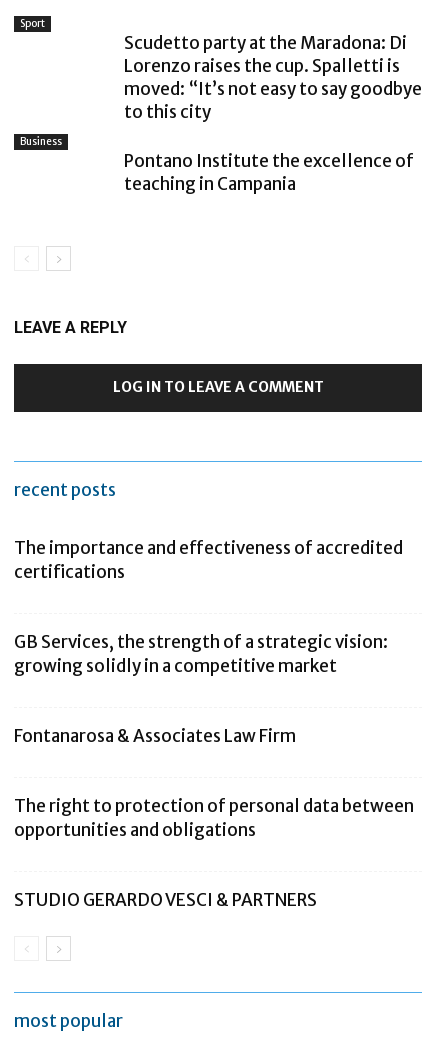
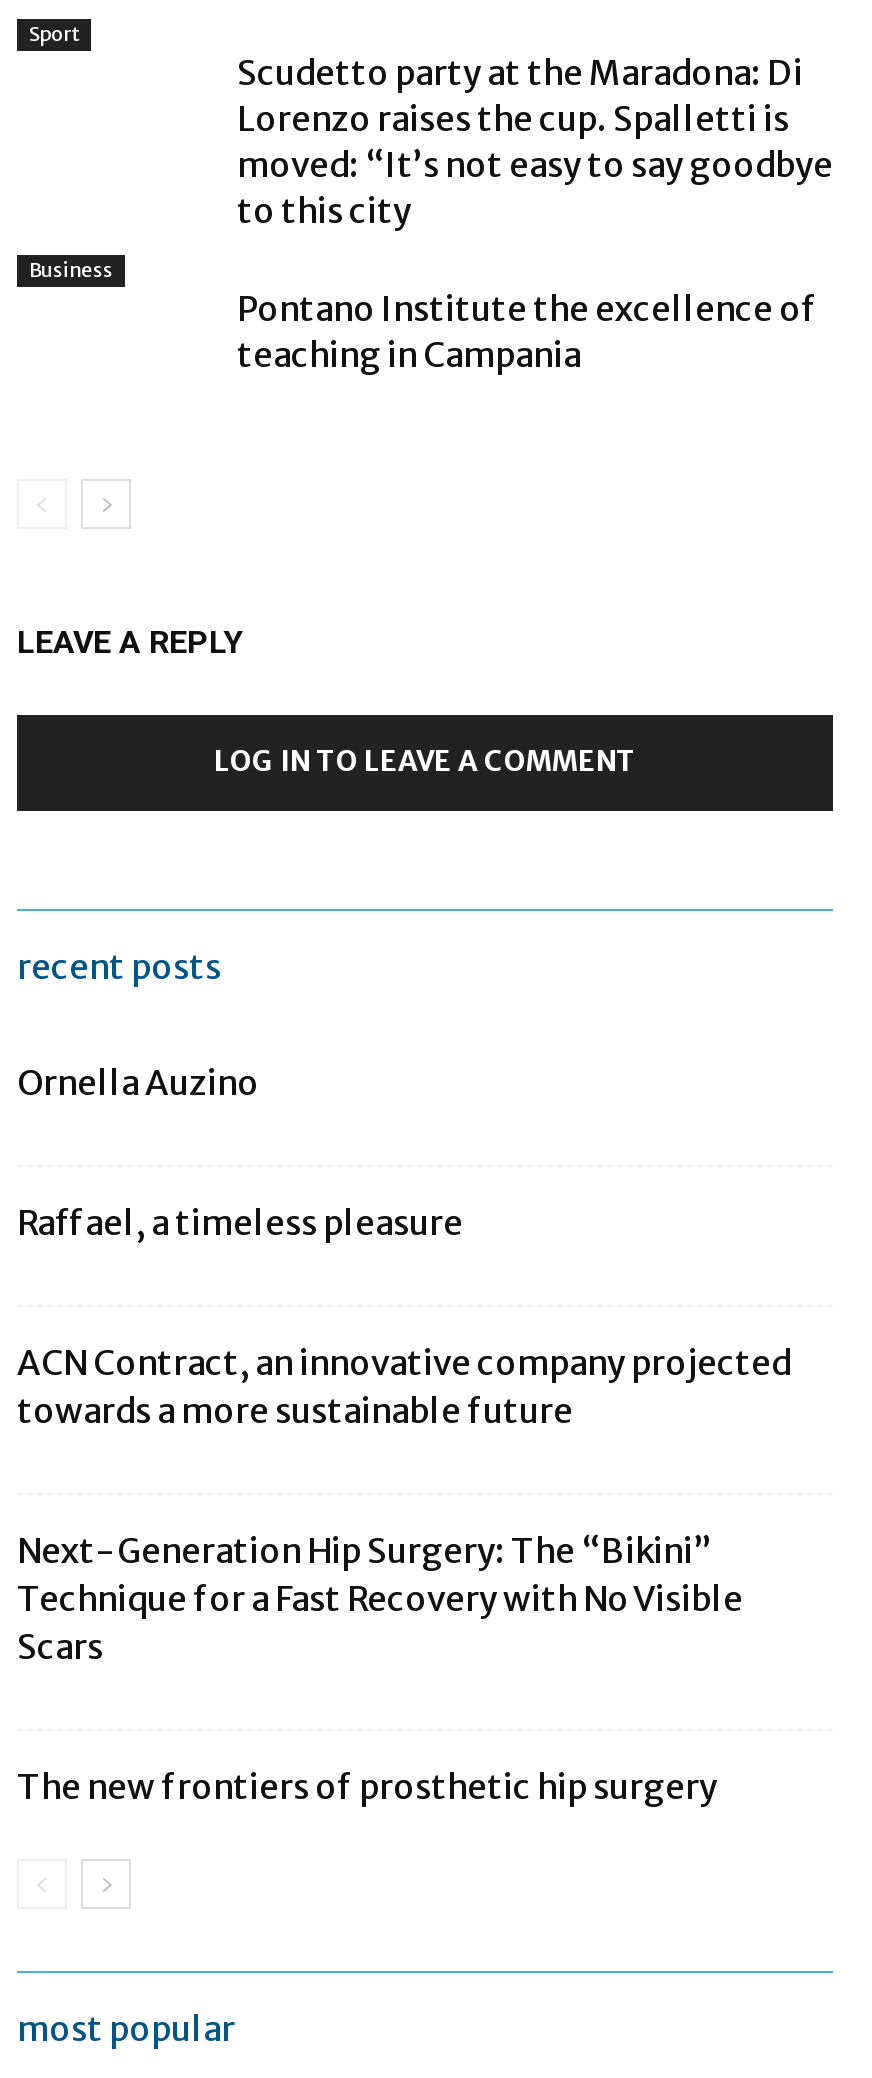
[14,537,403,583] The importance and effectiveness of accredited | certifications -> [17,1061,259,1105] Ornella Auzino
[14,631,388,677] GB Services, the strength of a strategic vision: | growing solidly in a competitive market -> [17,1201,463,1245] Raffael, a timeless pleasure
[14,725,296,747] Fontanarosa & Associates Law Firm -> [17,1341,791,1433] ACN Contract, an innovative company projected | towards a more sustainable future
[14,795,414,841] The right to protection of personal data between | opportunities and obligations -> [17,1529,743,1669] Next-Generation Hip Surgery: The “Bikini” | Technique for a Fast Recovery with No Visible | Scars
[14,889,317,911] STUDIO GERARDO VESCI & PARTNERS -> [17,1765,717,1809] The new frontiers of prosthetic hip surgery

